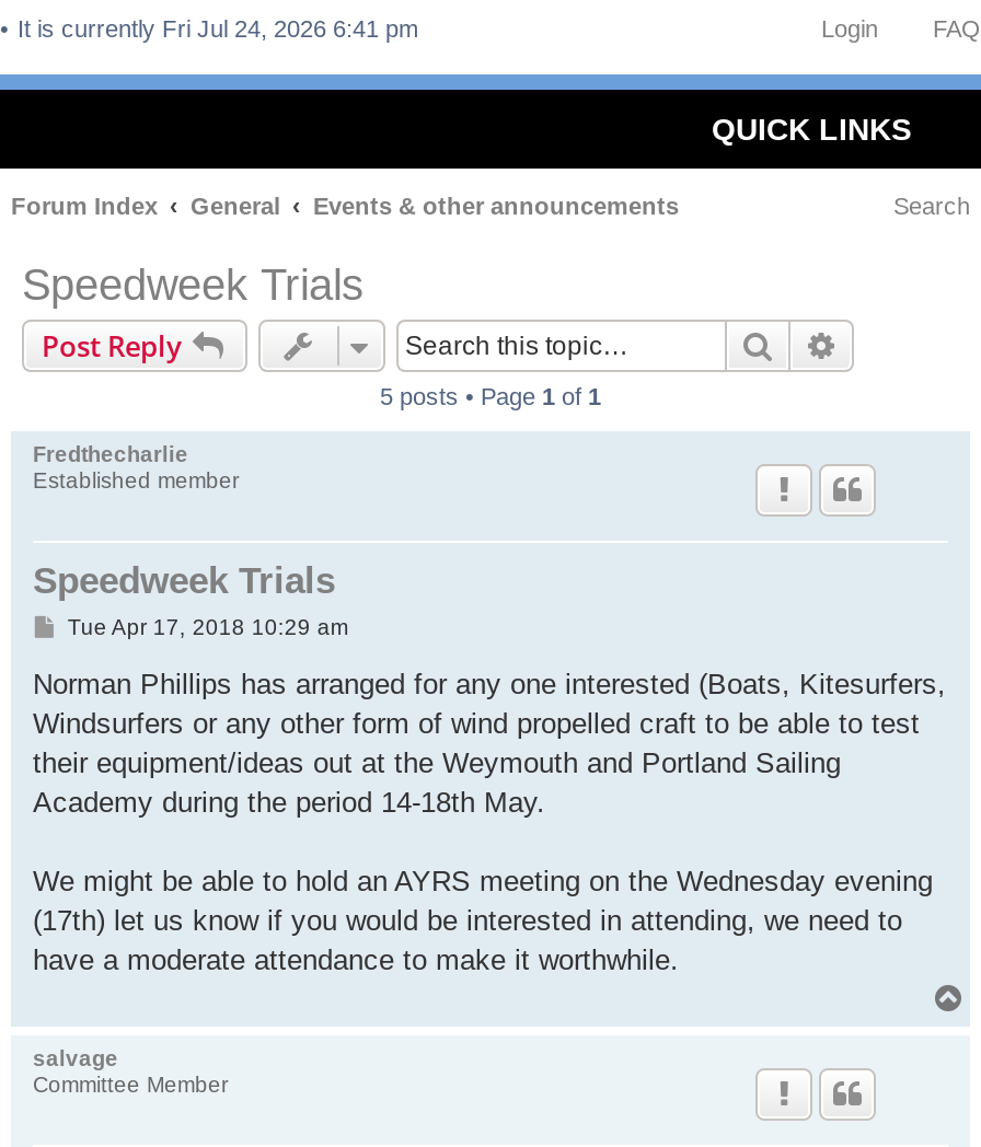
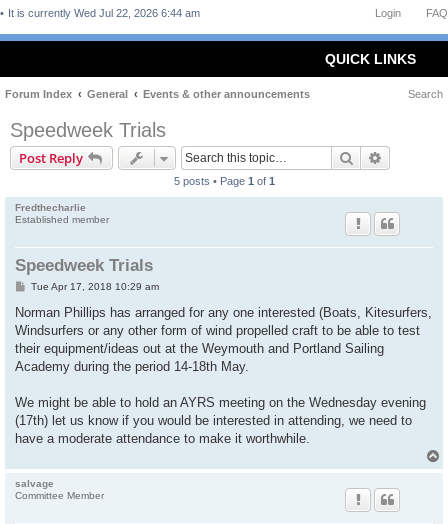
[18,15,425,42] It is currently Fri Jul 24, 2026 6:41 pm -> [8,7,203,19] It is currently Wed Jul 22, 2026 6:44 am

